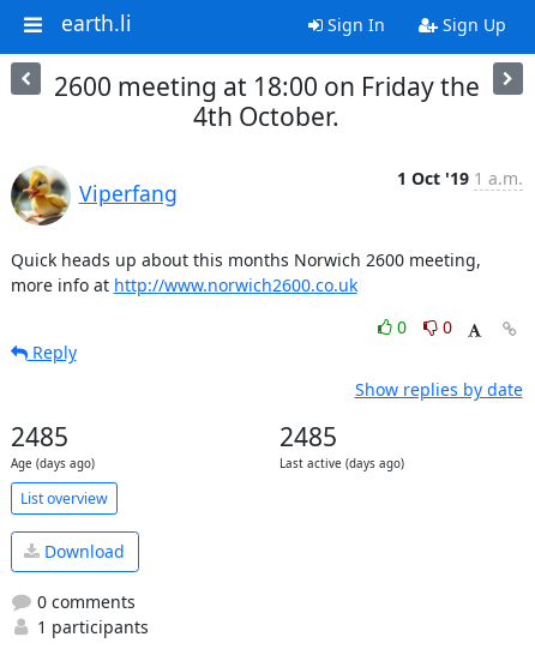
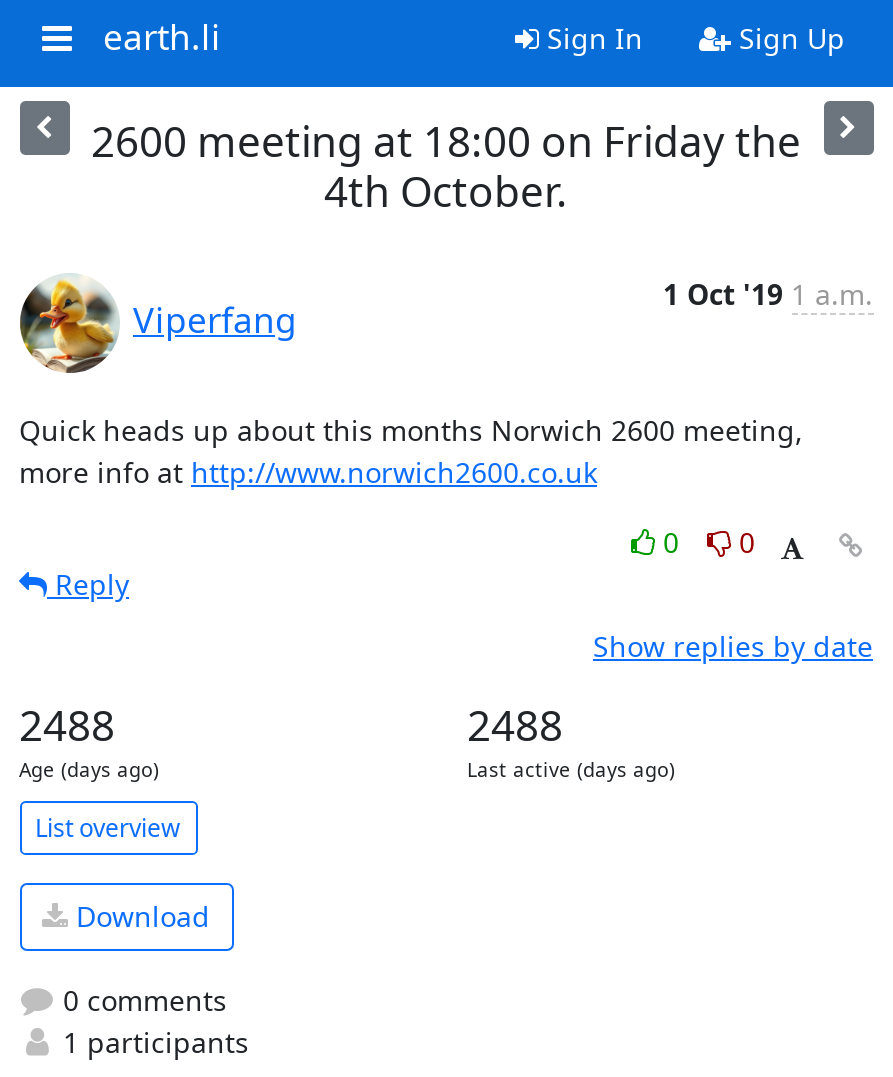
[10,420,68,453] 2485 -> [19,697,115,753] 2488
[279,420,336,453] 2485 -> [467,697,563,753] 2488

